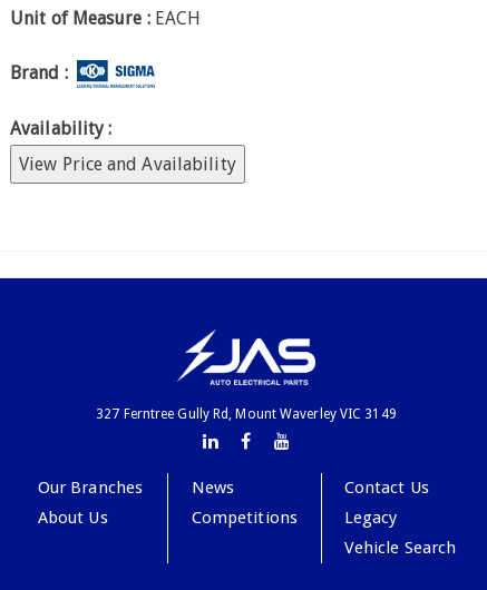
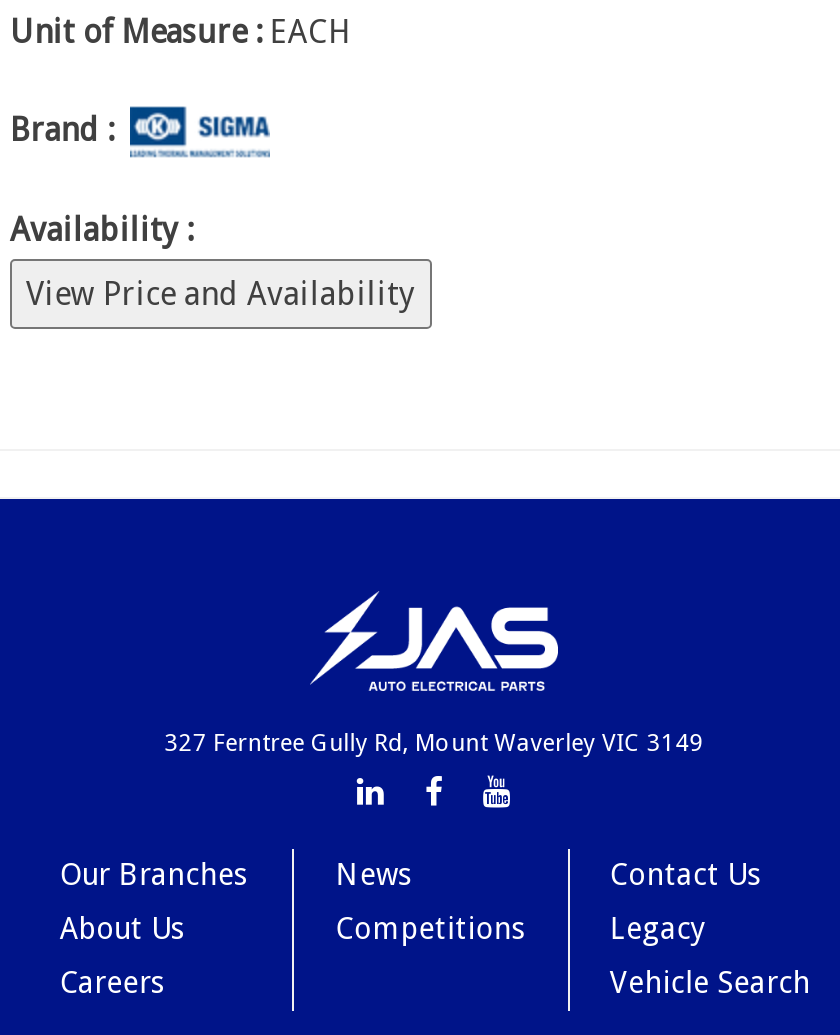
none -> [60,965,165,1001] Careers

